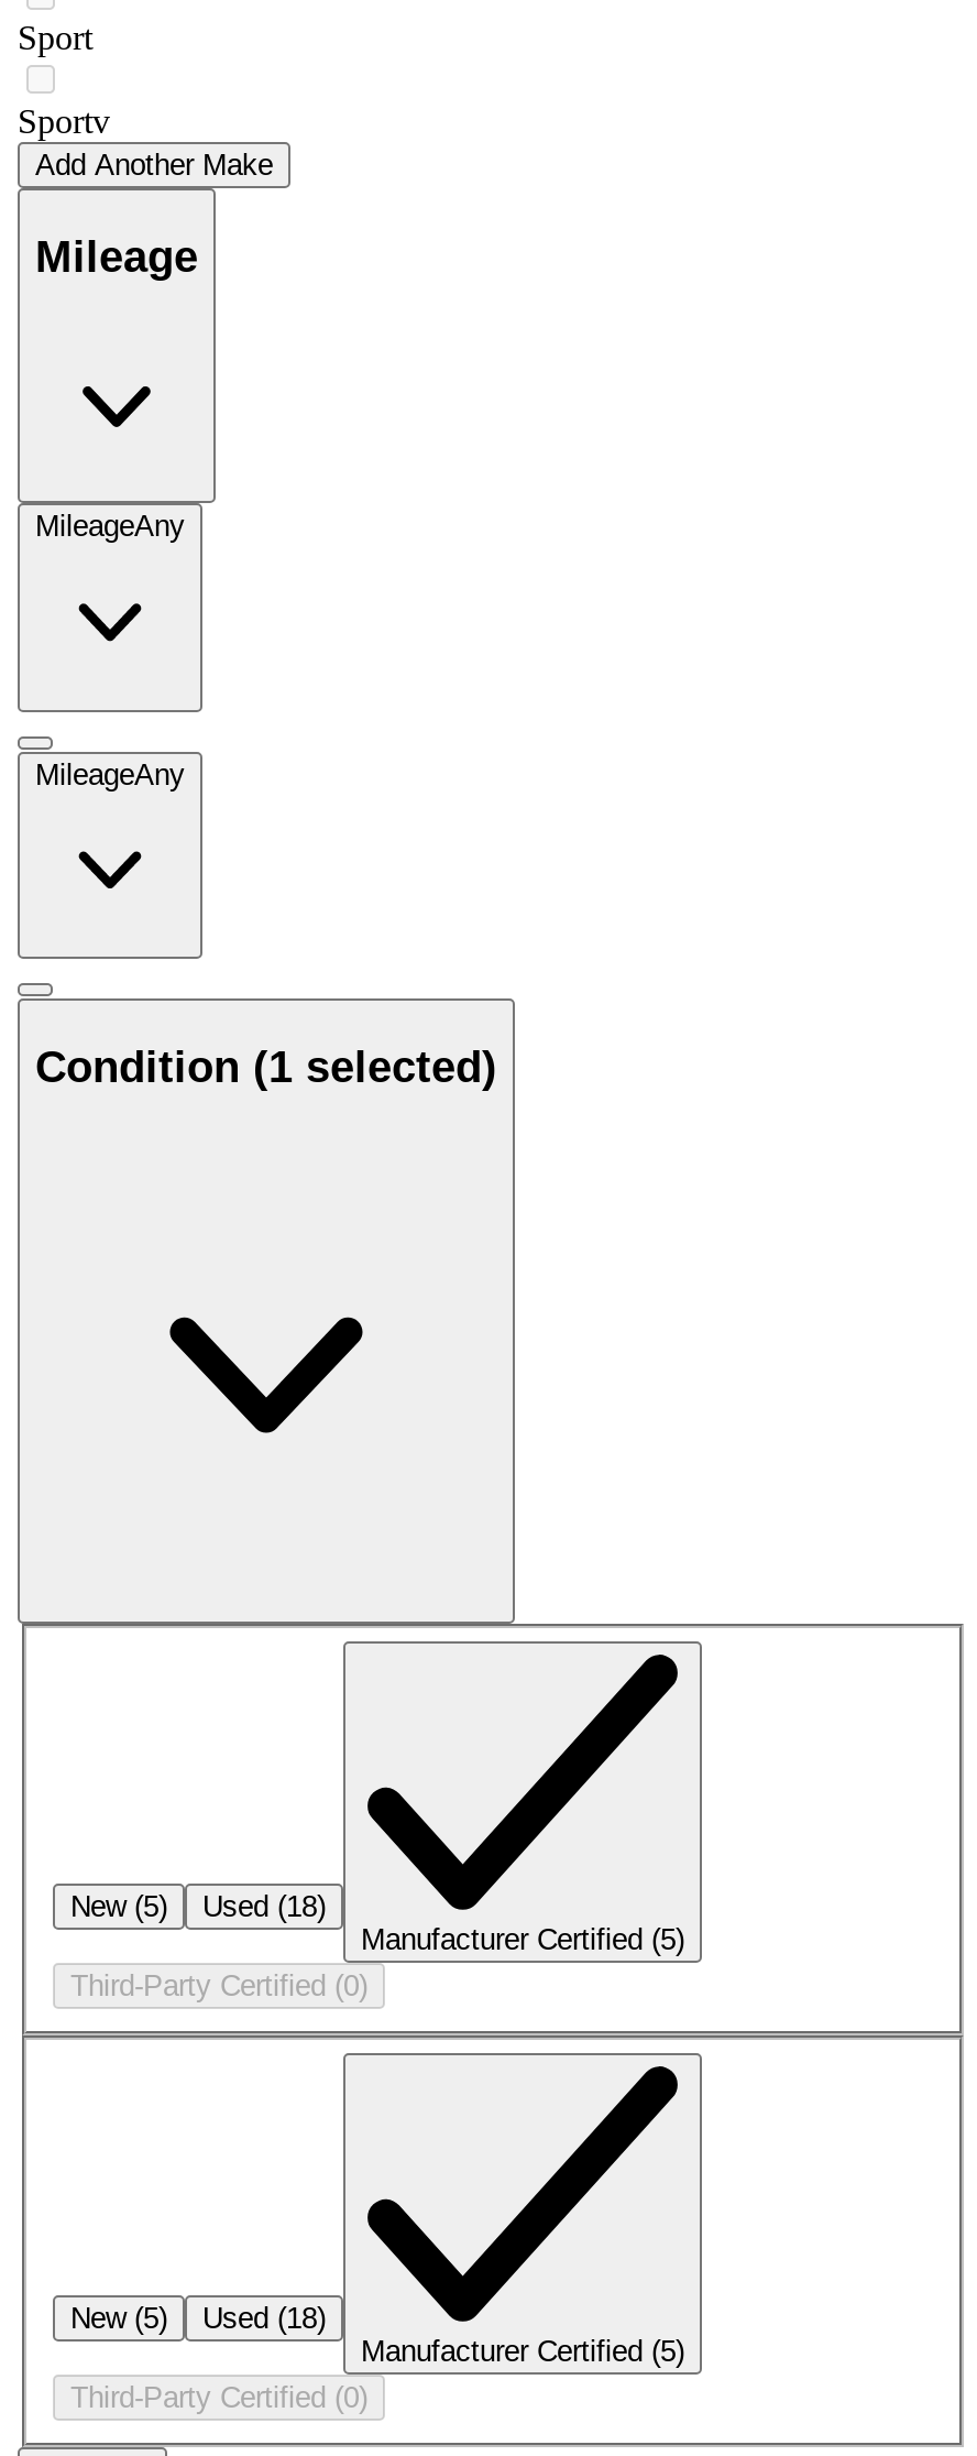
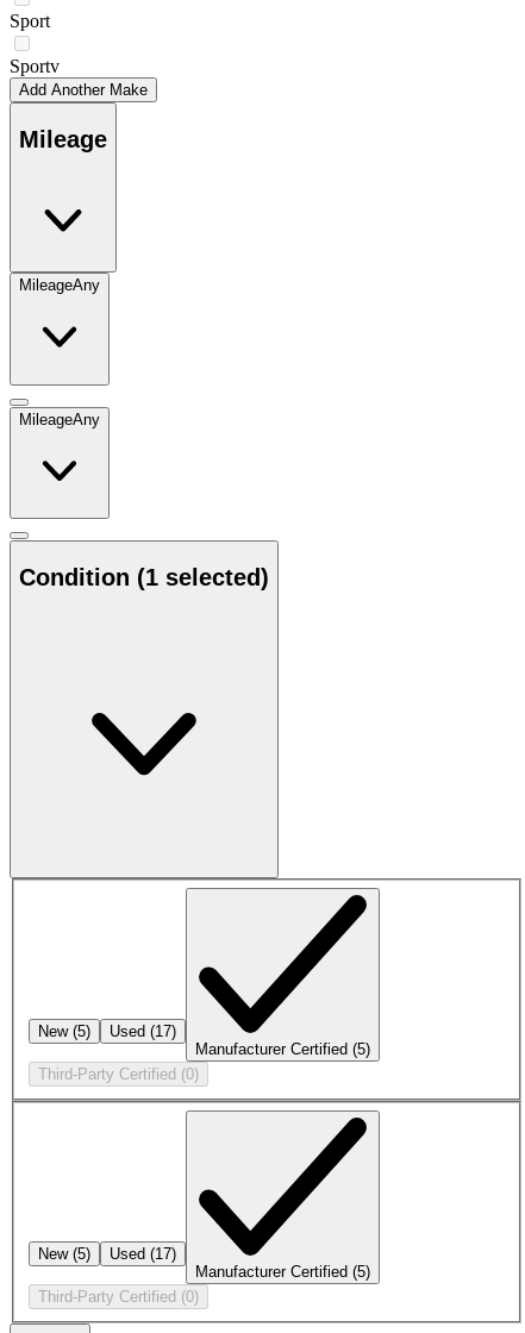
[70,1891,326,1924] New (5) Used (18) -> [38,1023,176,1041] New (5) Used (17)
[70,2303,326,2336] New (5) Used (18) -> [38,1246,176,1263] New (5) Used (17)

